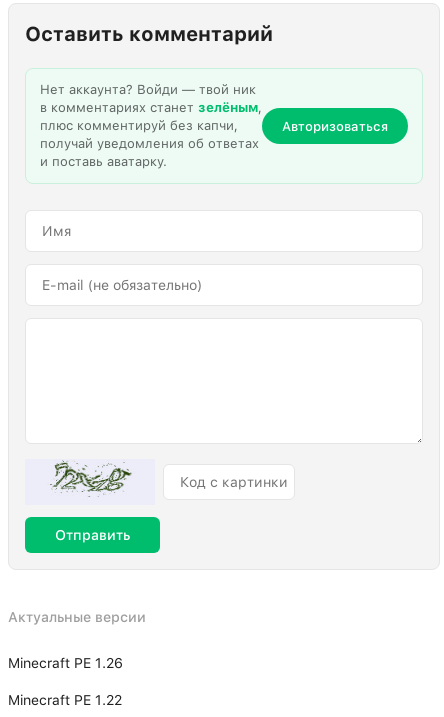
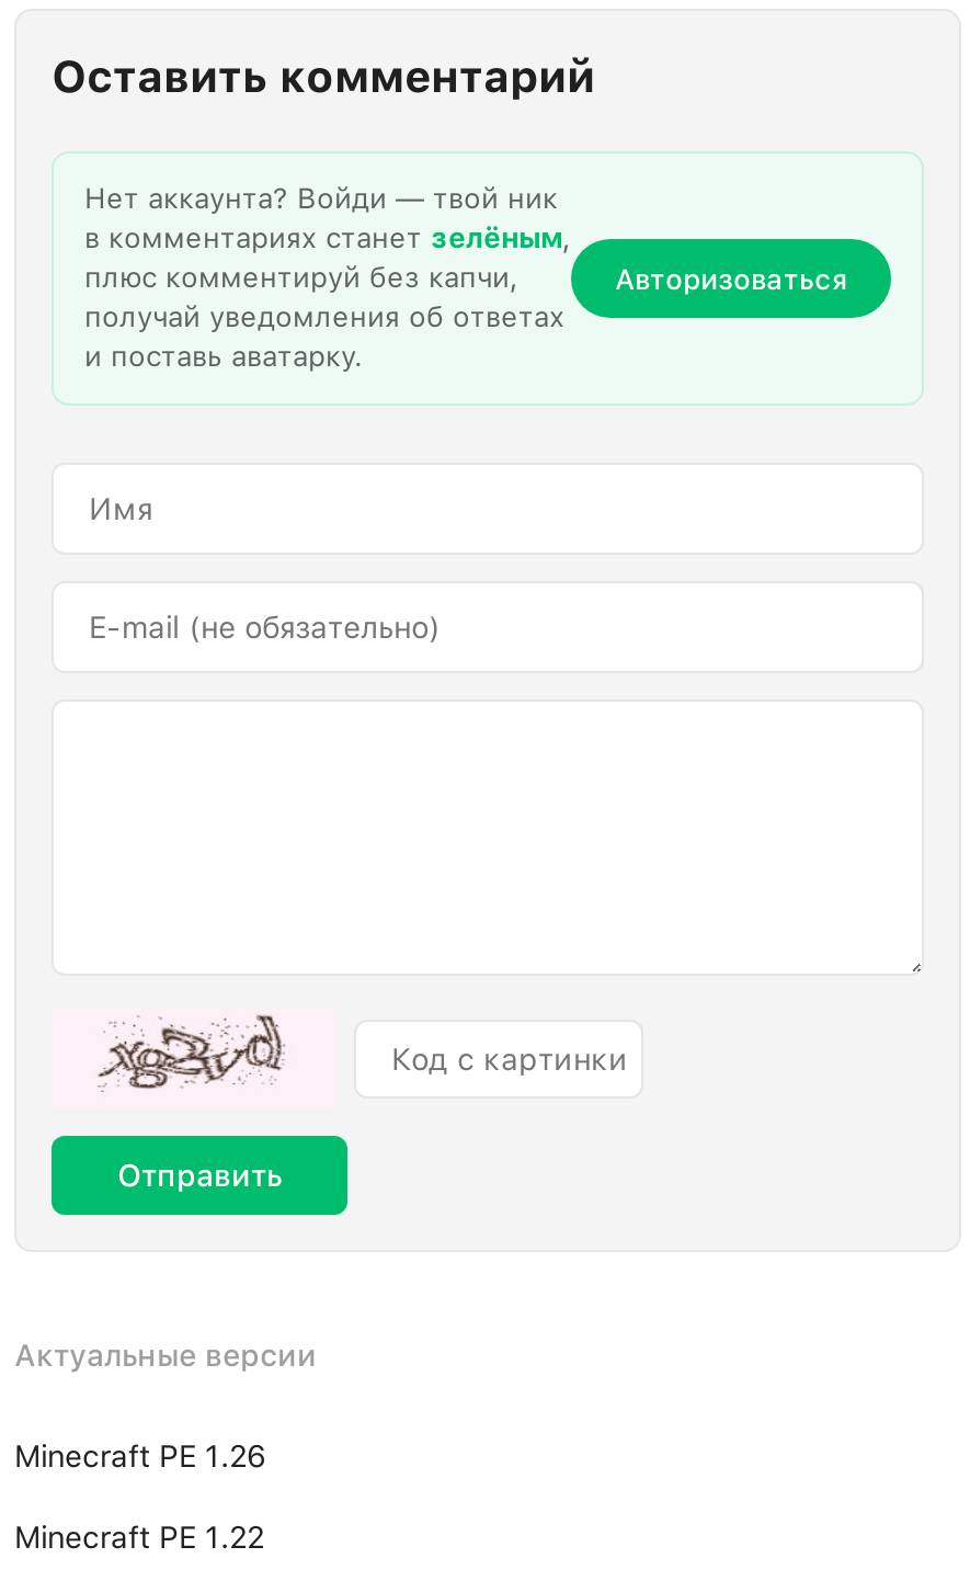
[48,461,130,497] [image] -> [98,1013,284,1090] [image]

